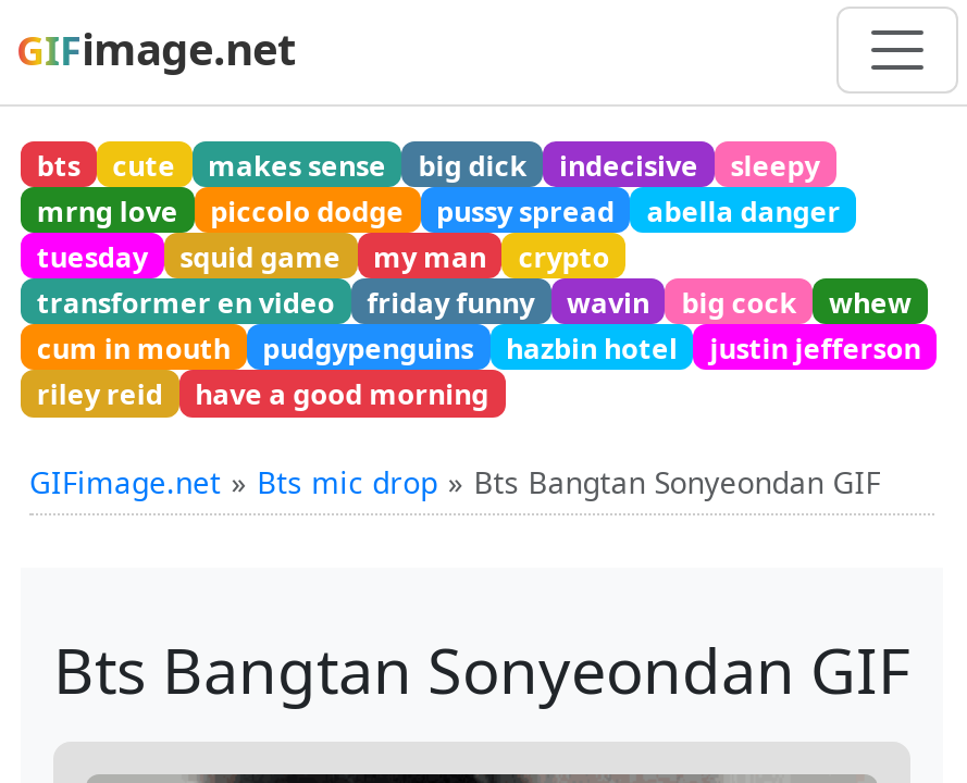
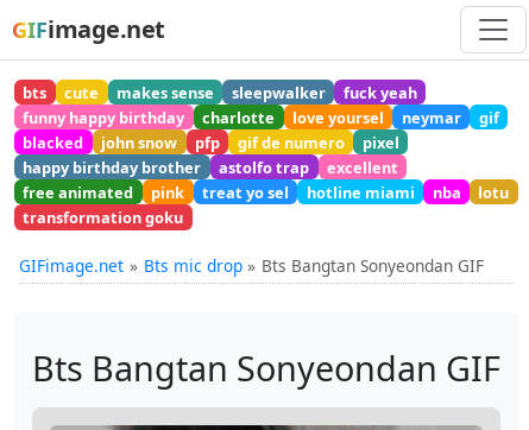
[37,145,921,413] big dick | indecisive | sleepy | mrng love | piccolo dodge | pussy spread | abella danger | tuesday | squid game | my man | crypto | transformer en video | friday funny | wavin | big cock | whew | cum in mouth | pudgypenguins | hazbin hotel | justin jefferson | riley reid | have a good morning -> [23,81,509,228] sleepwalker | fuck yeah | funny happy birthday | charlotte | love yoursel | neymar | gif | blacked | john snow | pfp | gif de numero | pixel | happy birthday brother | astolfo trap | excellent | free animated | pink | treat yo sel | hotline miami | nba | lotu | transformation goku

